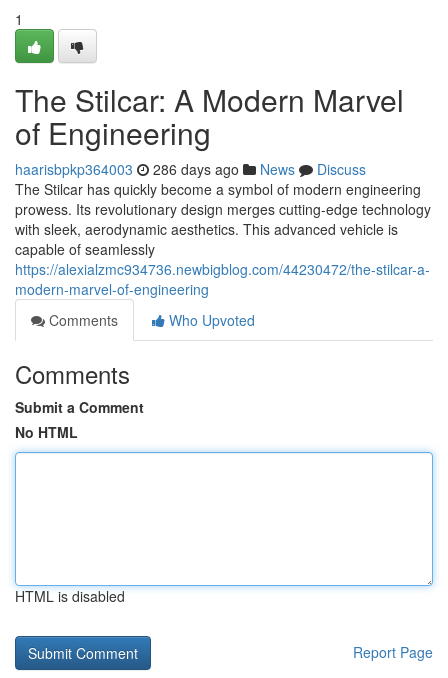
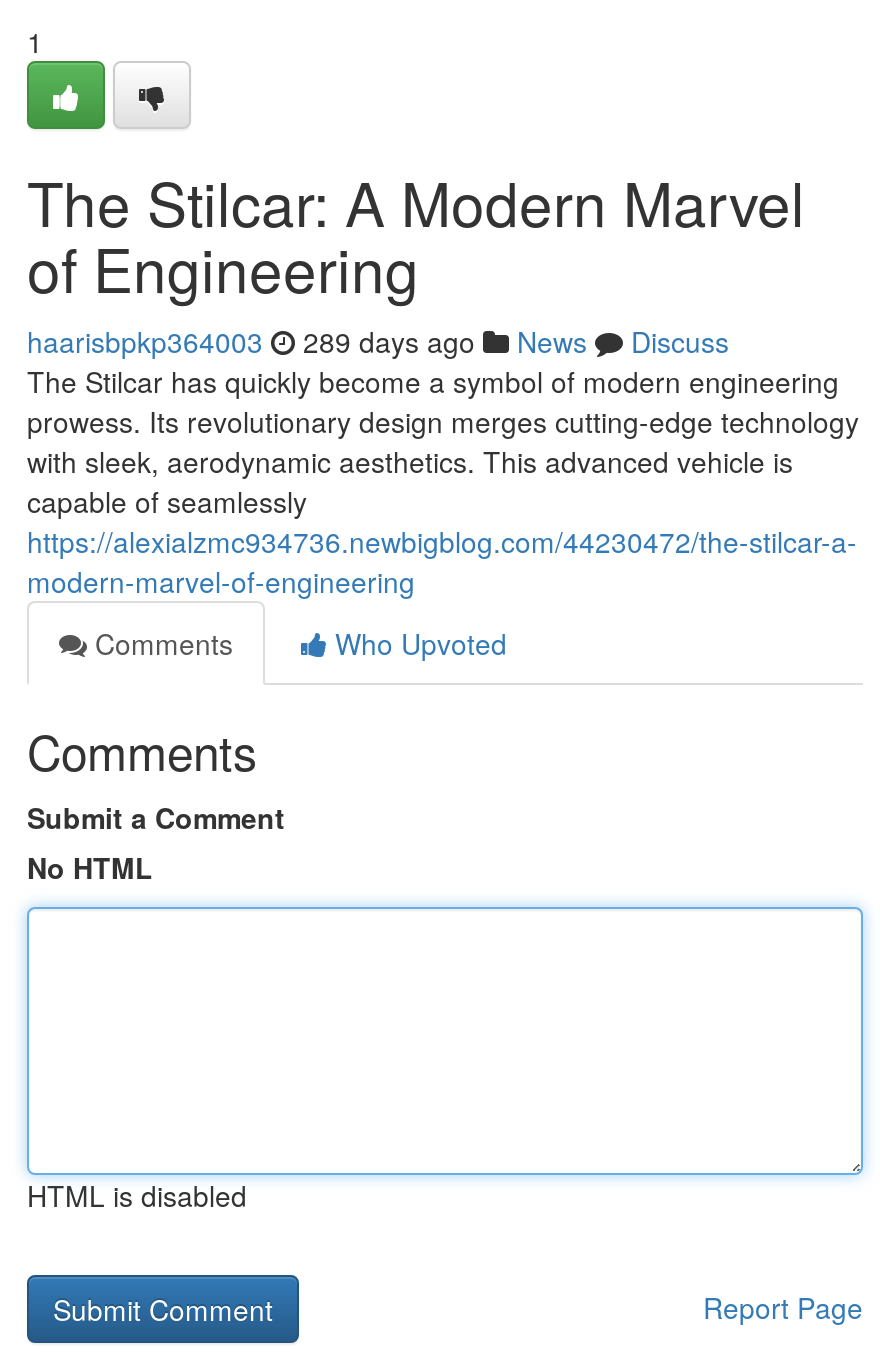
[15,159,366,179] haarisbpkp364003 286 days ago News Discuss -> [27,321,729,361] haarisbpkp364003 289 days ago News Discuss

